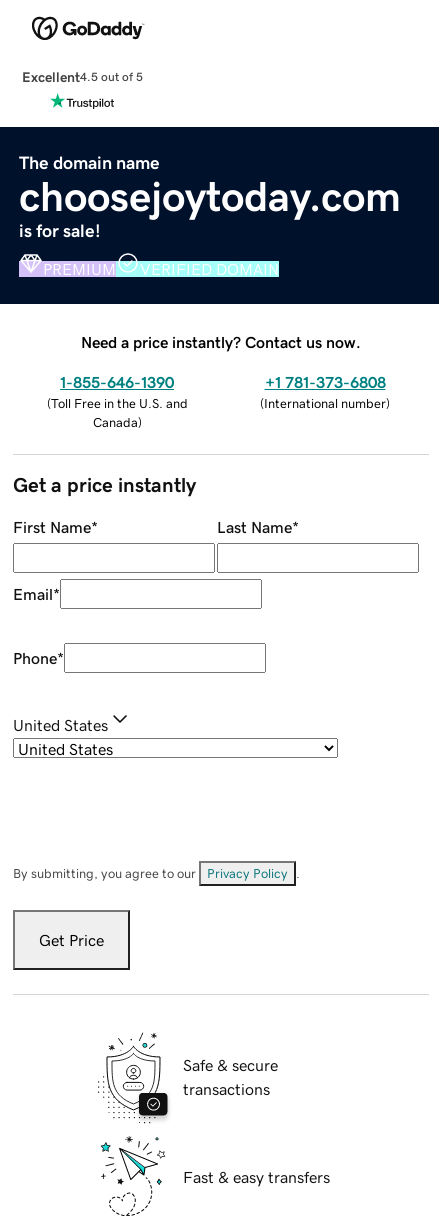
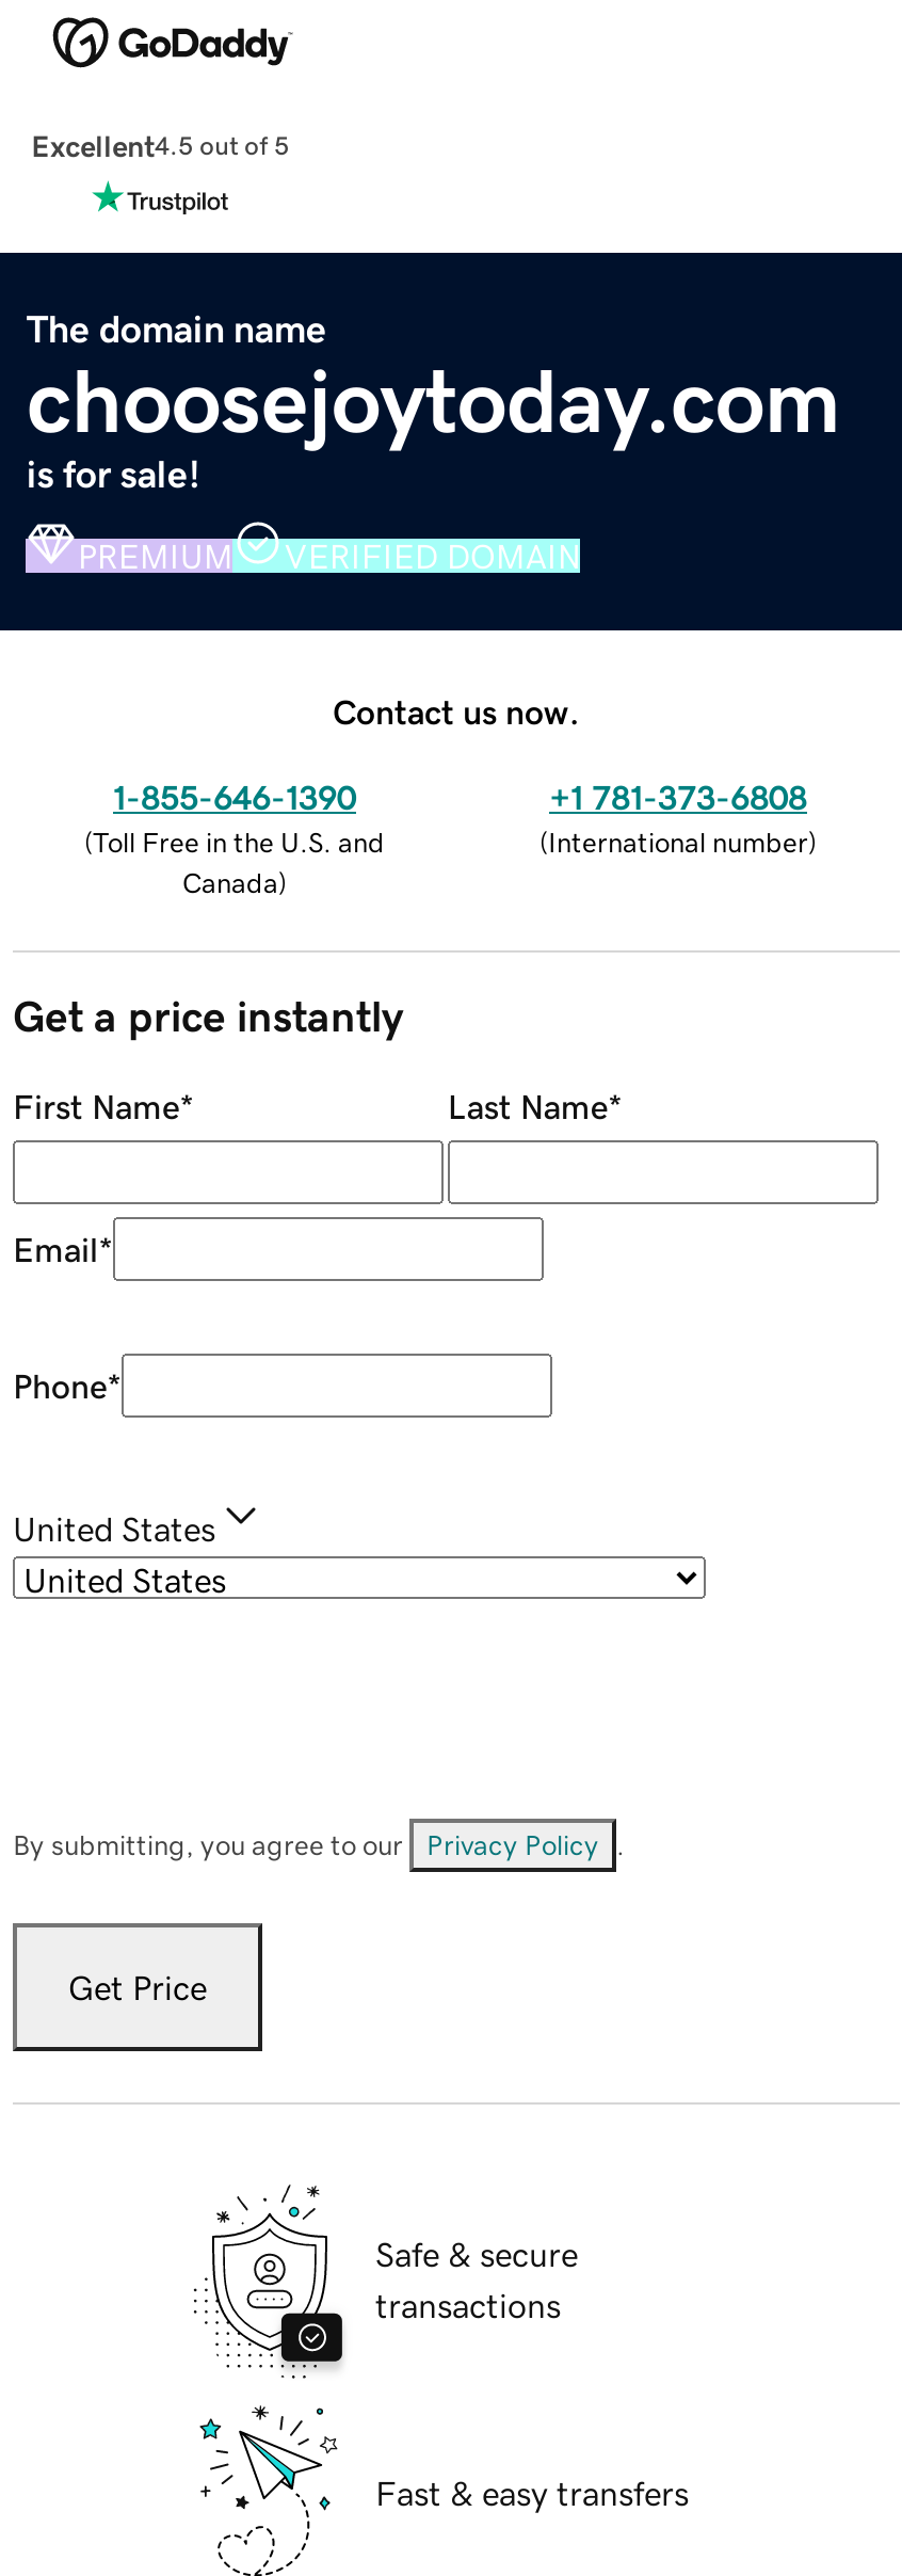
[81,334,361,350] Need a price instantly? Contact us now. -> [333,694,580,728] Contact us now.

